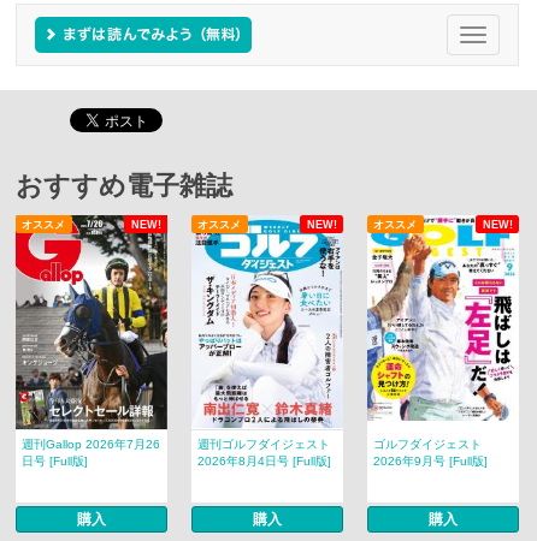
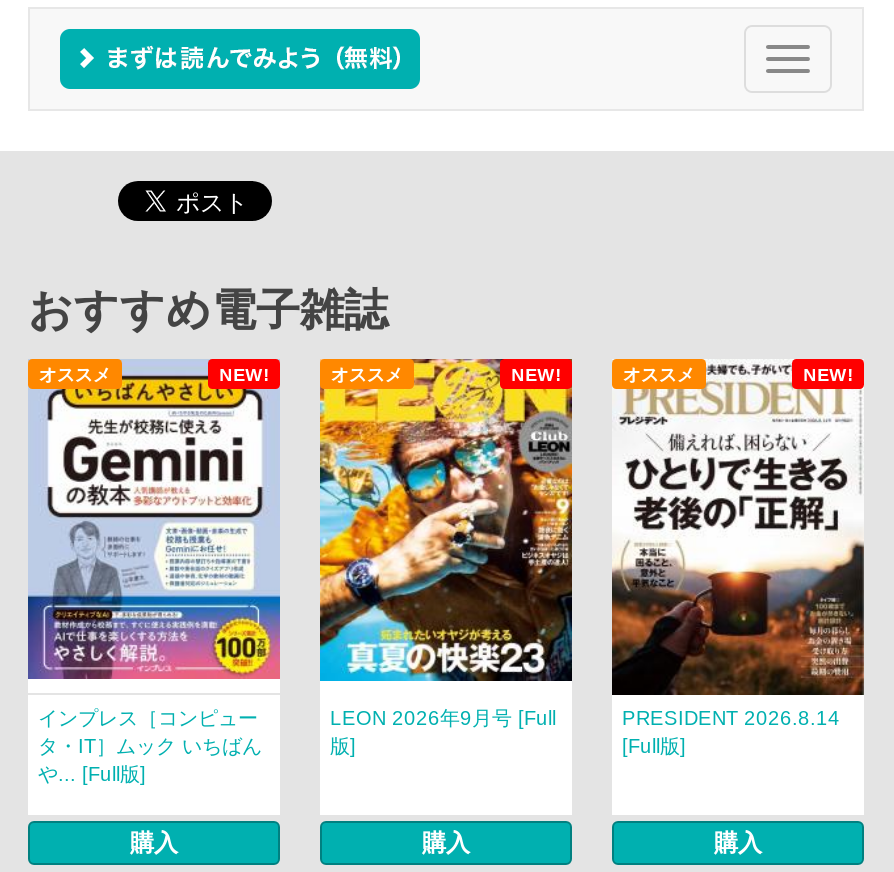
[14,214,169,467] [image] | 週刊Gallop 2026年7月26 | 日号 [Full版] -> [28,359,282,784] [image] | インプレス［コンピュー | タ・IT］ムック いちばん | や... [Full版]
[191,215,343,467] [image] | 週刊ゴルフダイジェスト | 2026年8月4日号 [Full版] -> [318,357,574,756] [image] | LEON 2026年9月号 [Full | 版]
[366,218,519,467] [image] | ゴルフダイジェスト | 2026年9月号 [Full版] -> [610,363,866,756] [image] | PRESIDENT 2026.8.14 | [Full版]

